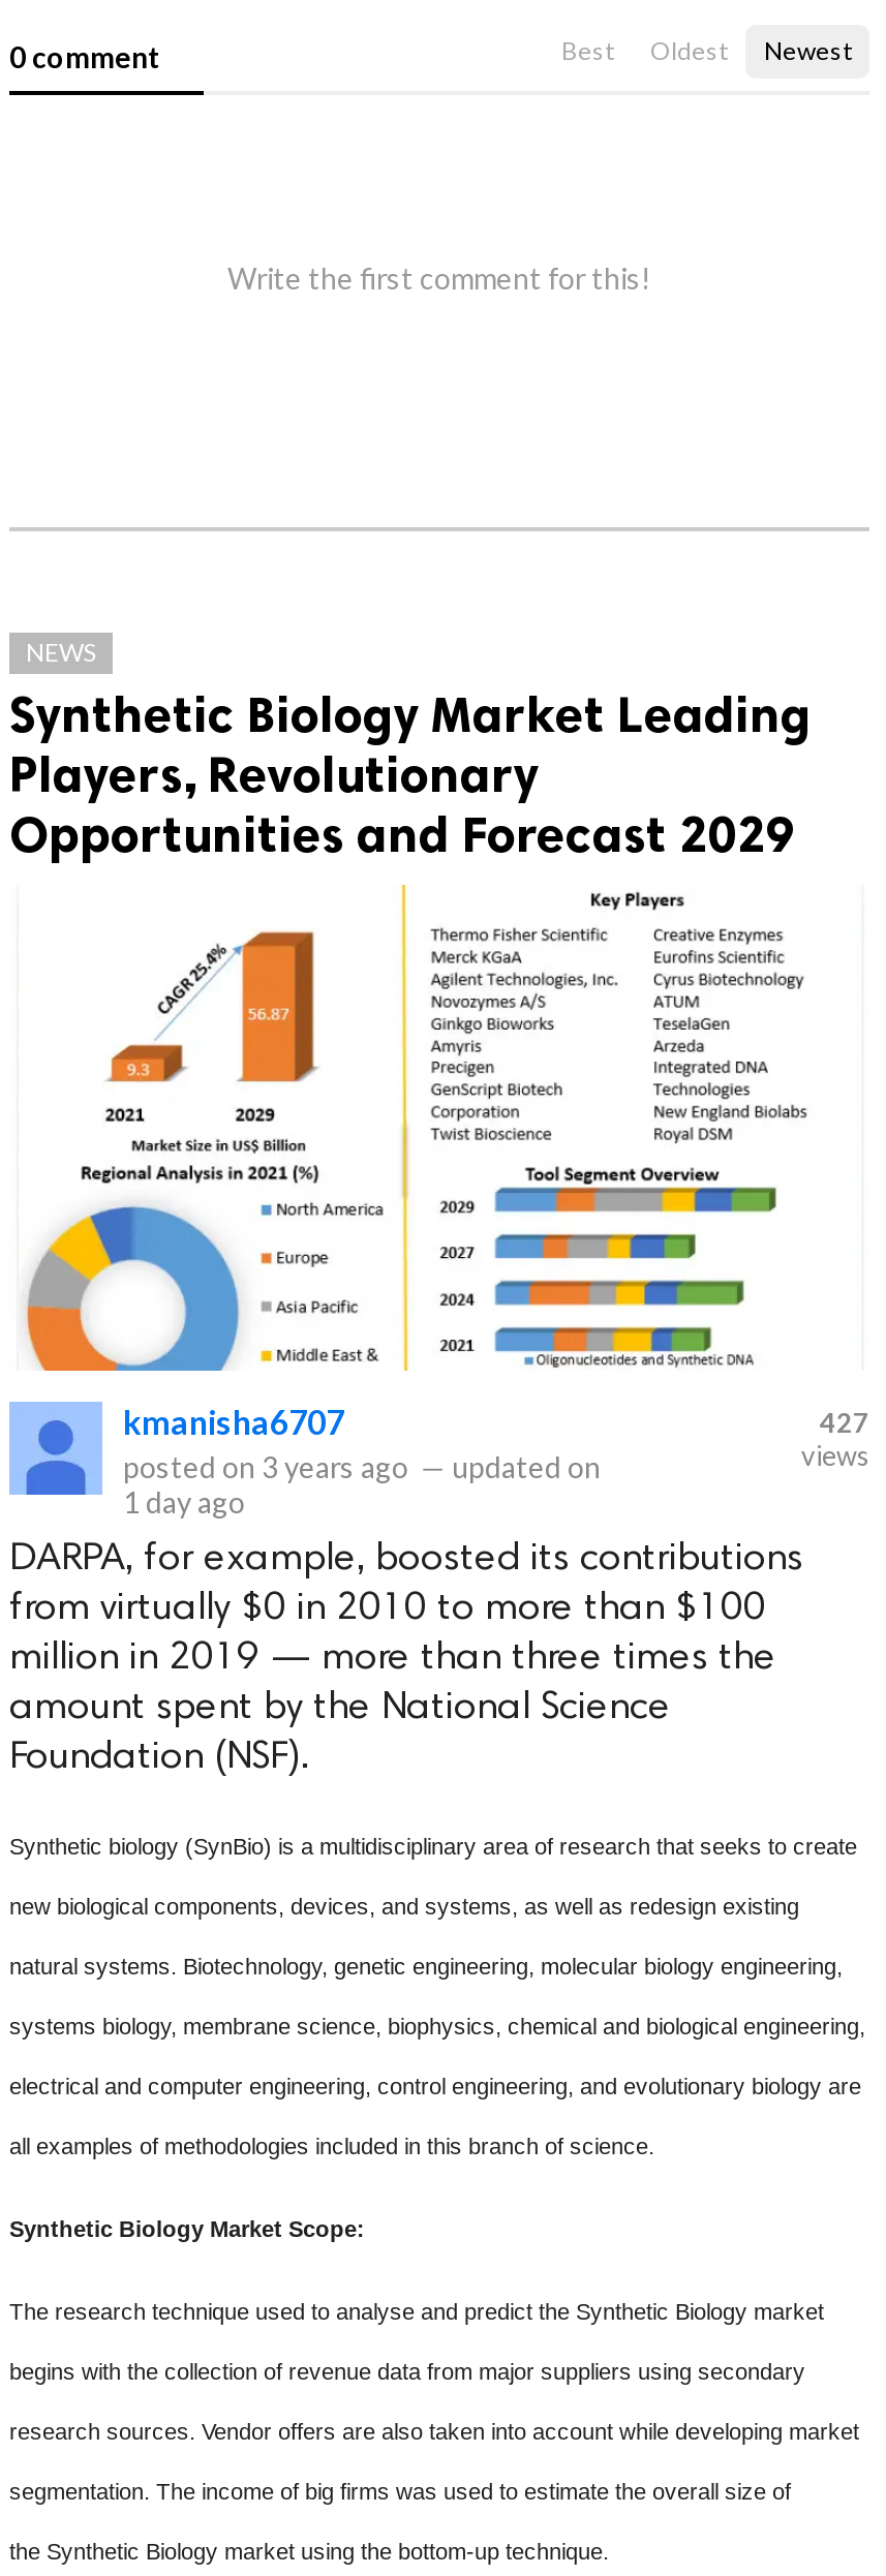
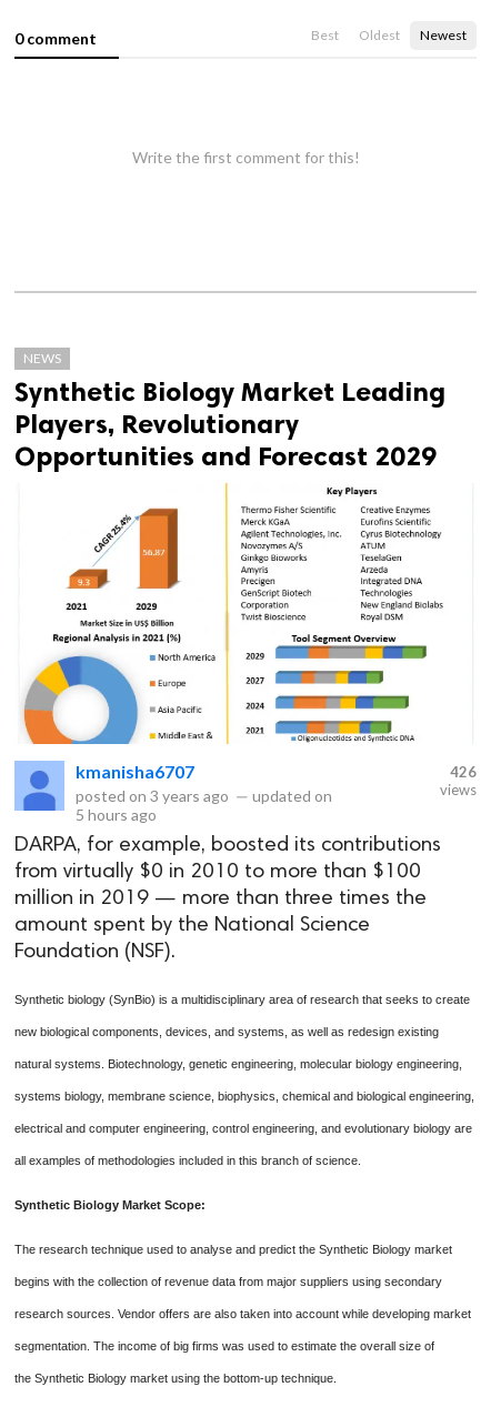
[820,1406,869,1439] 427 -> [450,763,477,781] 426
[123,1484,245,1520] 1 day ago -> [76,805,157,824] 5 hours ago

